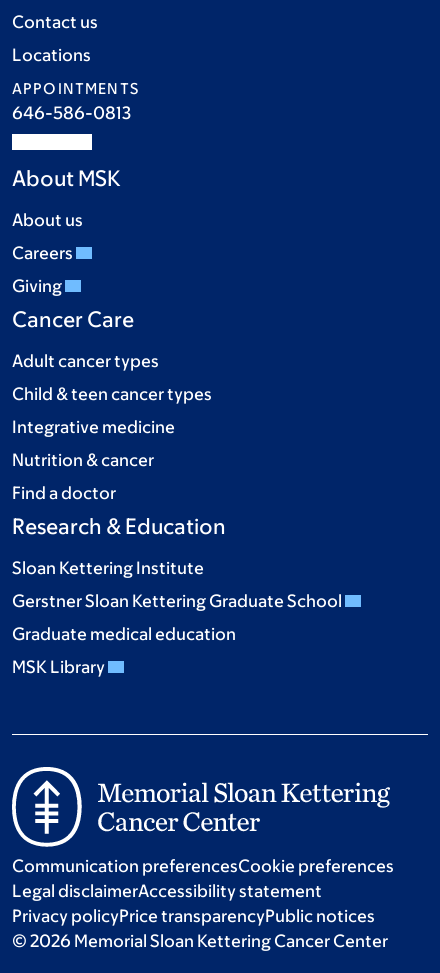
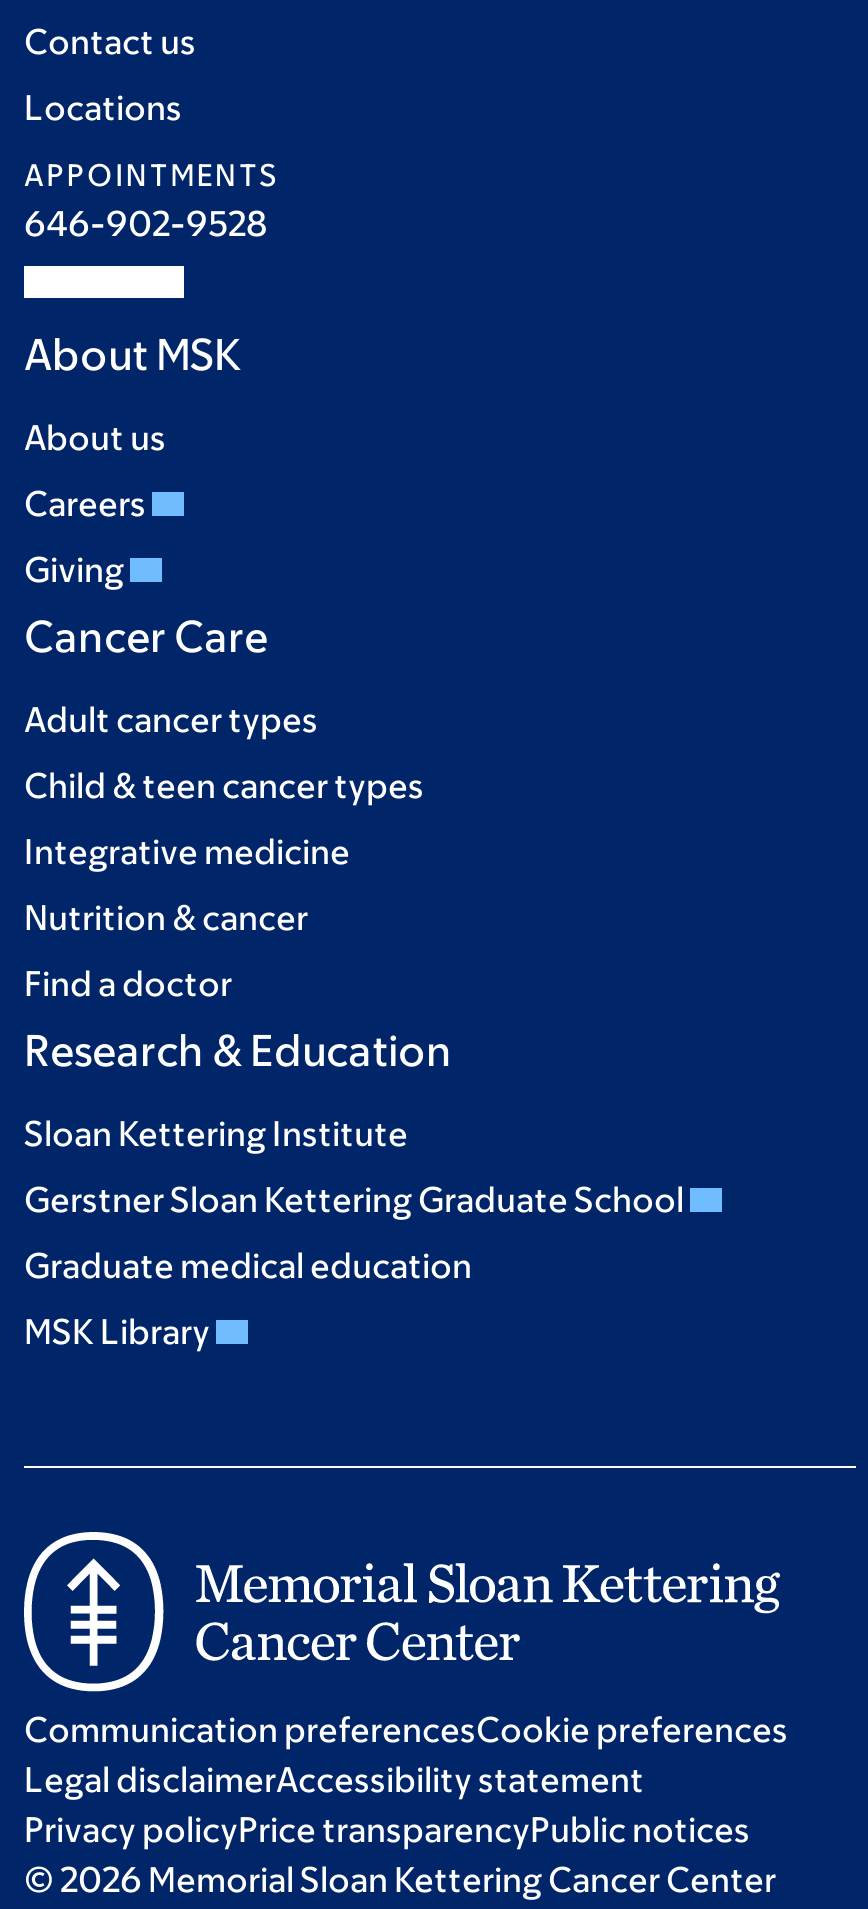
[12,103,131,123] 646-586-0813 -> [24,205,268,245] 646-902-9528

